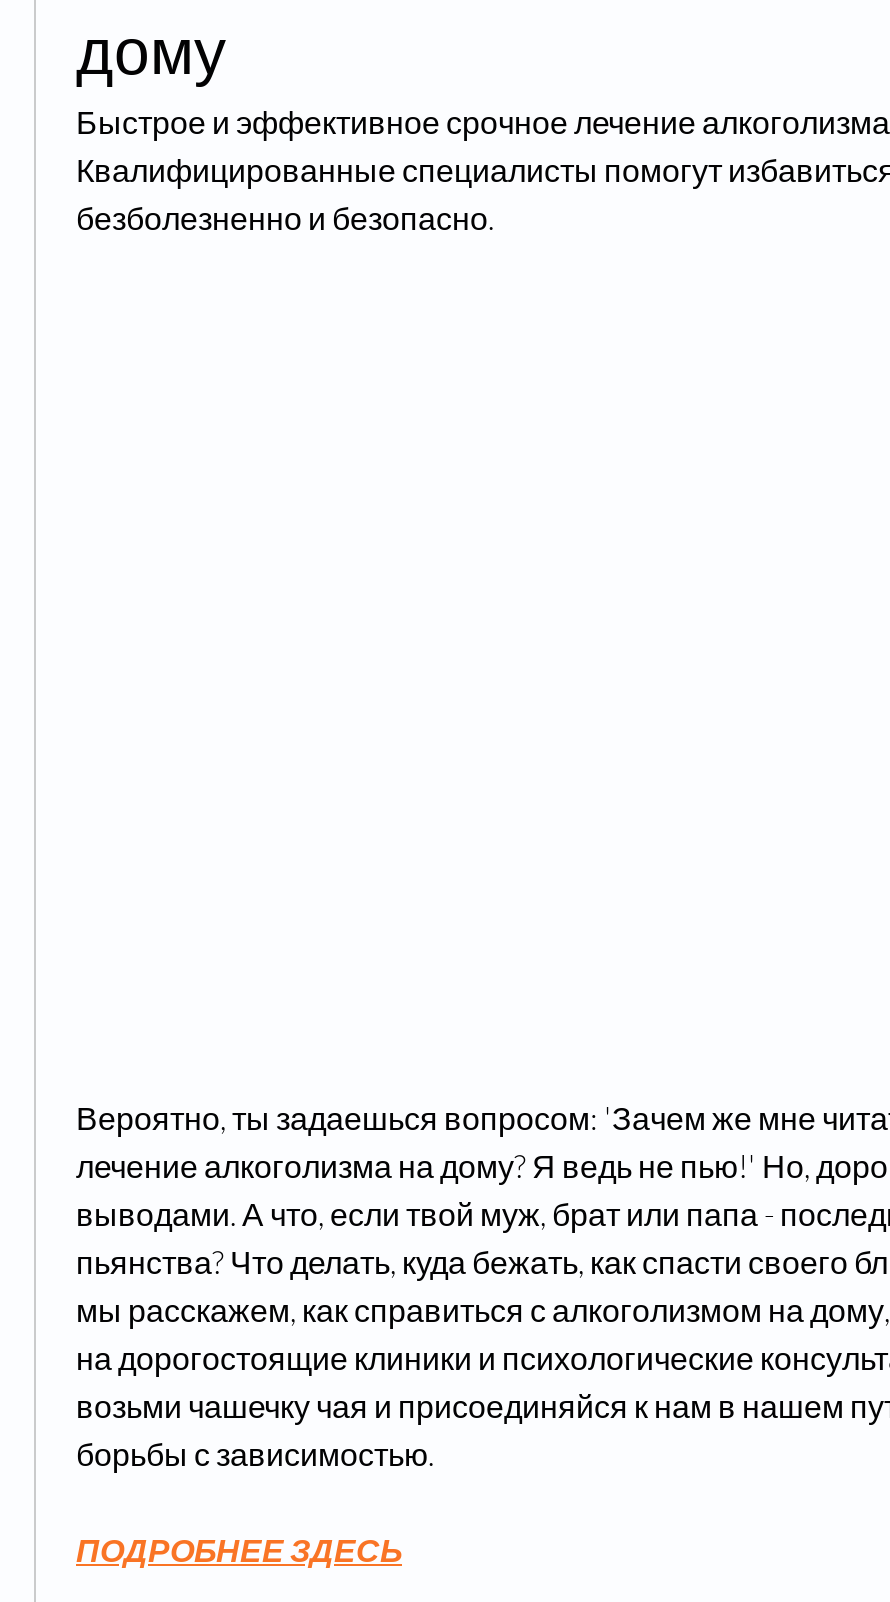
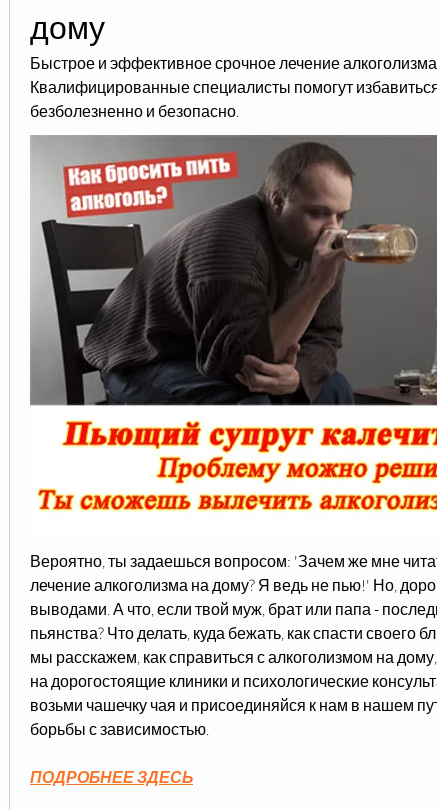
none -> [29,134,434,407] [image]
none -> [37,420,434,512] [image]

